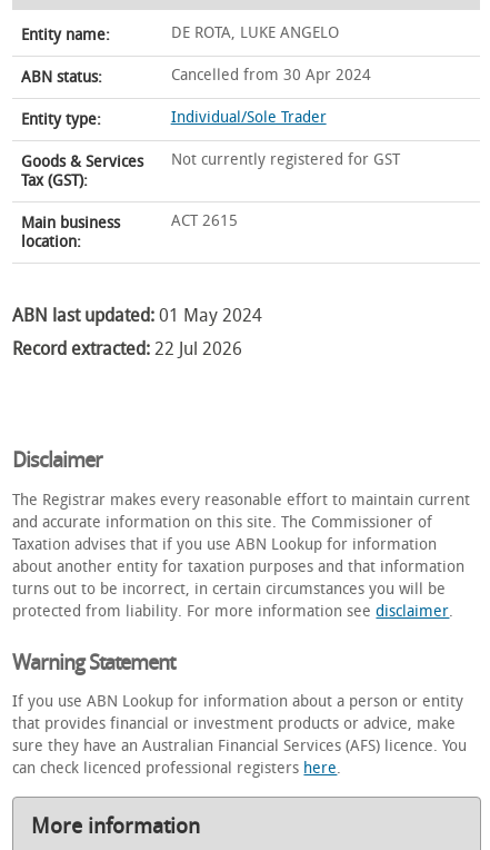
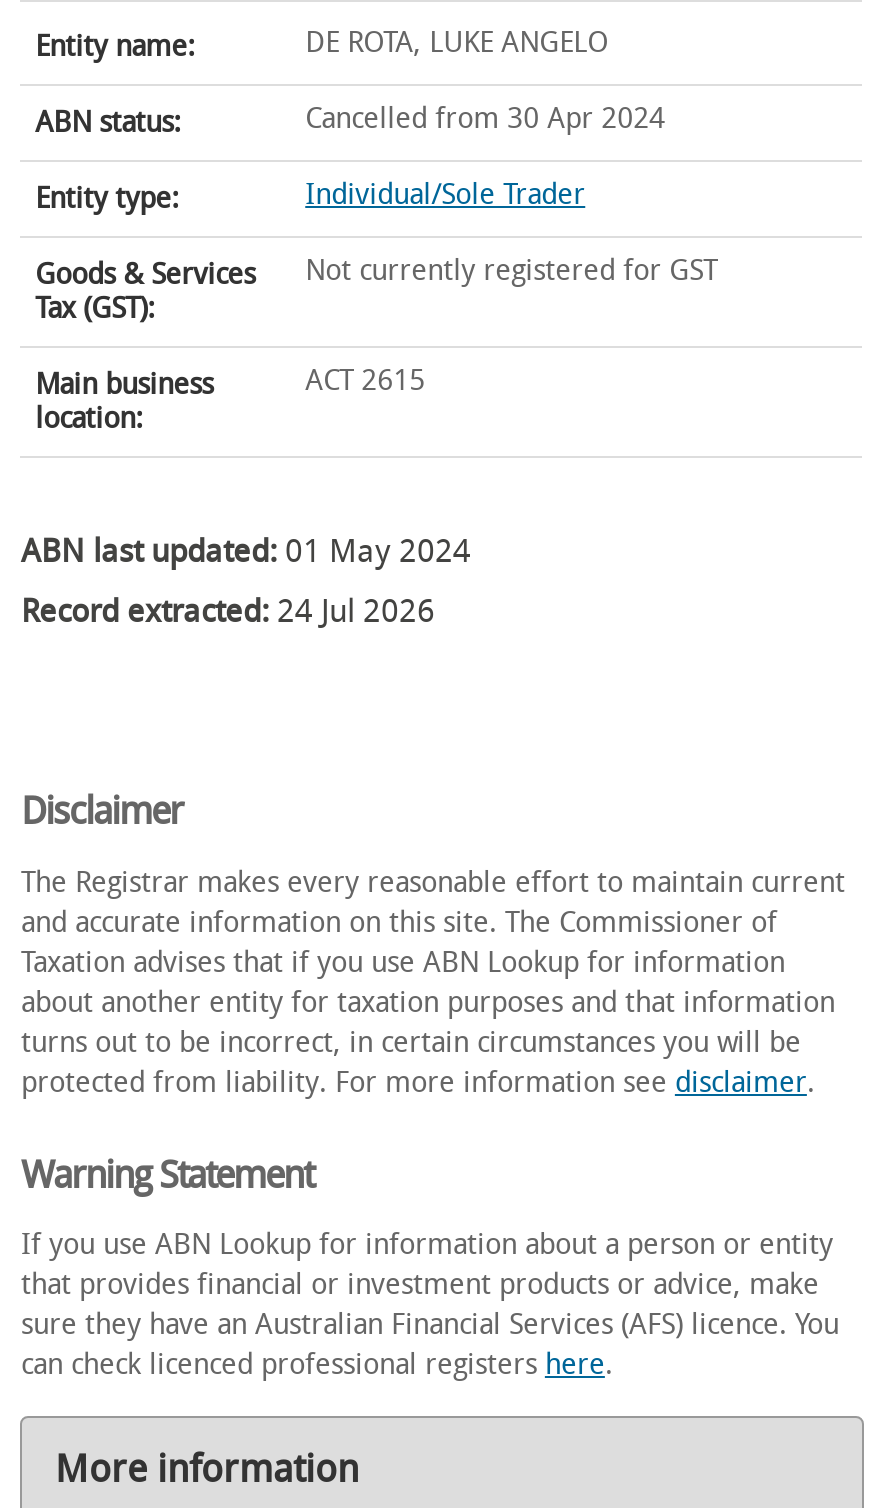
[13,338,243,359] Record extracted: 22 Jul 2026 -> [21,592,435,630] Record extracted: 24 Jul 2026

